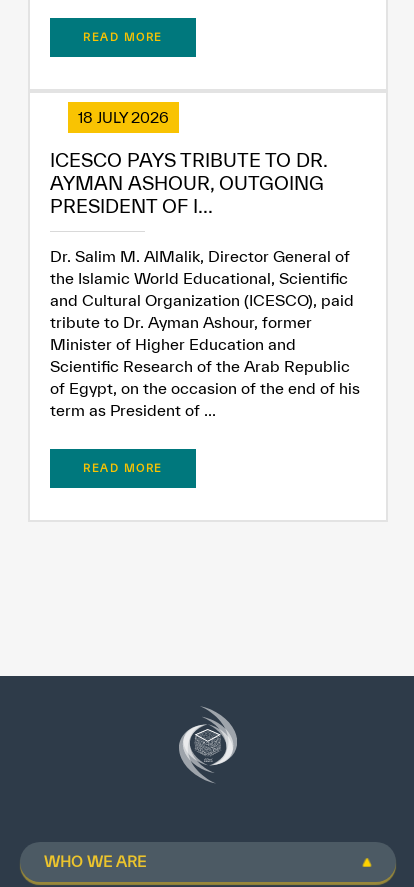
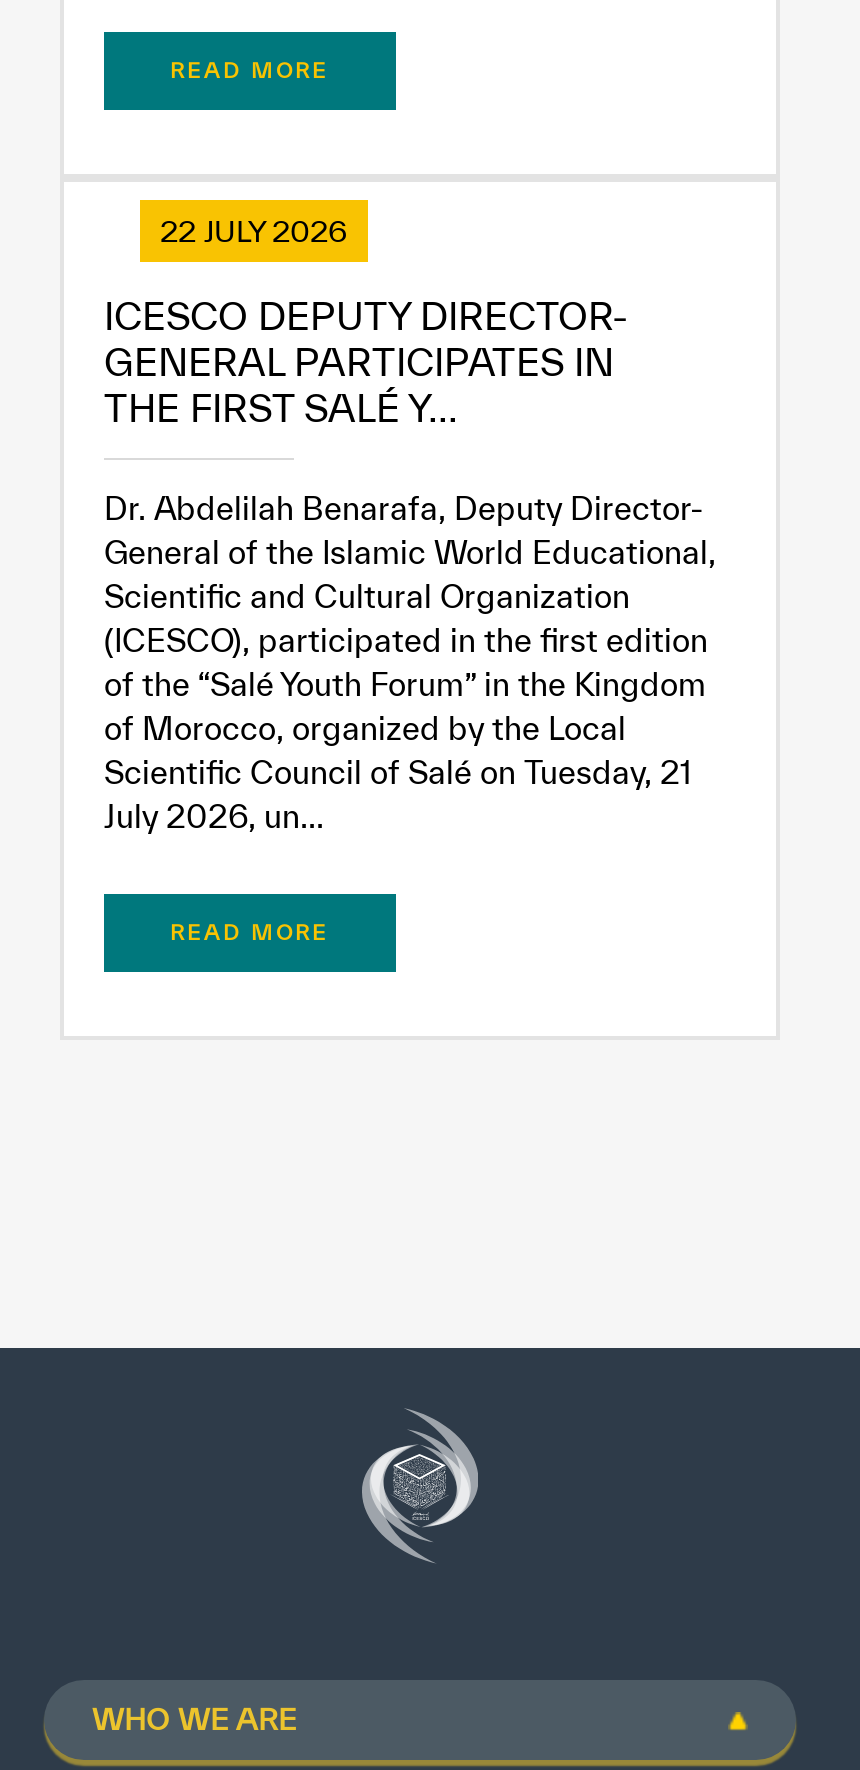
[78,109,169,126] 18 JULY 2026 -> [160,214,348,248] 22 JULY 2026
[50,149,327,217] ICESCO PAYS TRIBUTE TO DR. | AYMAN ASHOUR, OUTGOING | PRESIDENT OF I... -> [104,294,628,430] ICESCO DEPUTY DIRECTOR- | GENERAL PARTICIPATES IN | THE FIRST SALÉ Y...
[50,247,360,419] Dr. Salim M. AlMalik, Director General of | the Islamic World Educational, Scientific | and Cultural Organization (ICESCO), paid | tribute to Dr. Ayman Ashour, former | Minister of Higher Education and | Scientific Research of the Arab Republic | of Egypt, on the occasion of the end of his | term as President of ... -> [104,490,716,834] Dr. Abdelilah Benarafa, Deputy Director- | General of the Islamic World Educational, | Scientific and Cultural Organization | (ICESCO), participated in the first edition | of the “Salé Youth Forum” in the Kingdom | of Morocco, organized by the Local | Scientific Council of Salé on Tuesday, 21 | July 2026, un...

